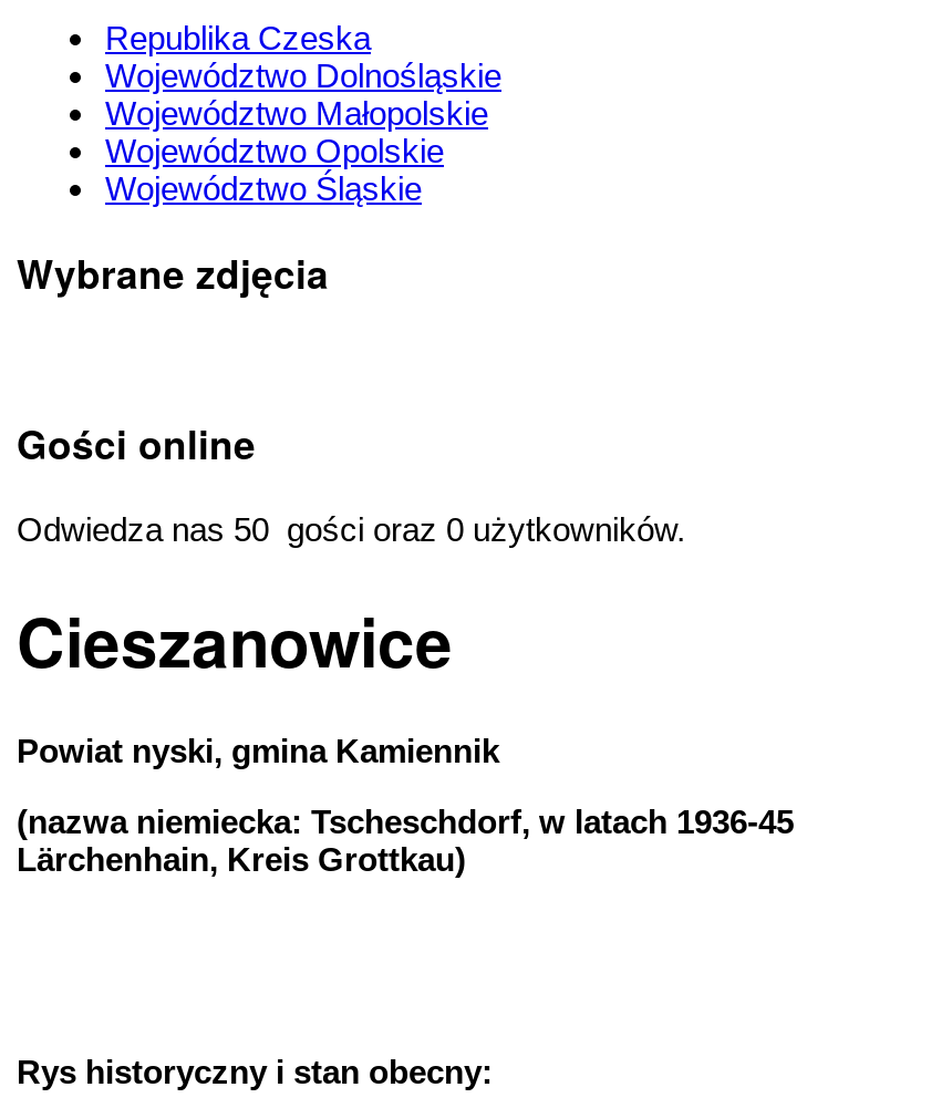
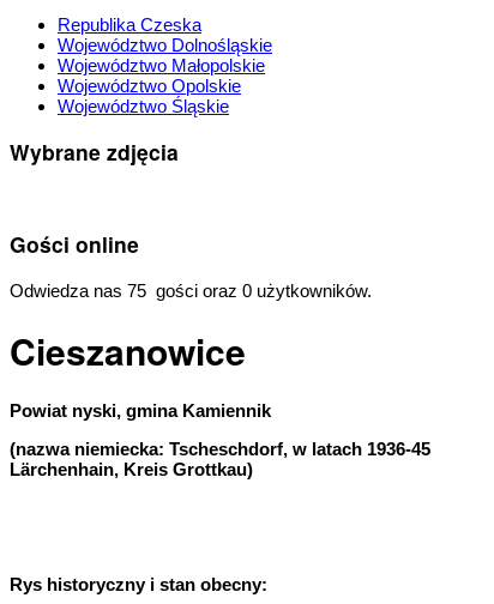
[17,510,685,547] Odwiedza nas 50 gości oraz 0 użytkowników. -> [10,280,372,301] Odwiedza nas 75 gości oraz 0 użytkowników.

